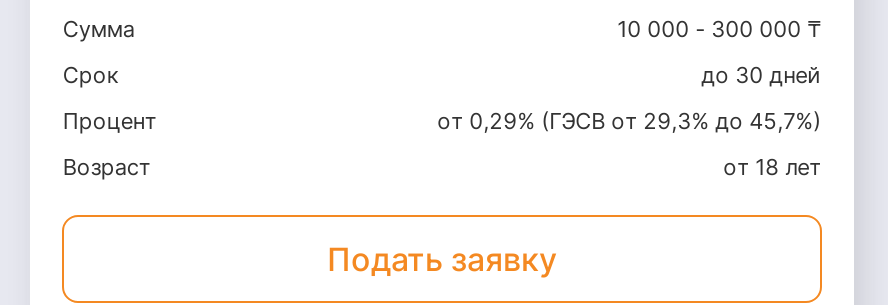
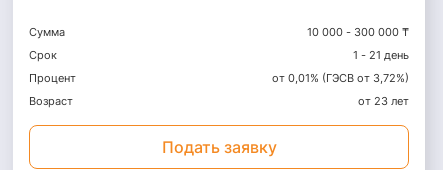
[701,62,821,90] до 30 дней -> [353,48,409,62] 1 - 21 день
[437,108,821,136] от 0,29% (ГЭСВ от 29,3% до 45,7%) -> [272,71,409,85] от 0,01% (ГЭСВ от 3,72%)
[723,154,821,182] от 18 лет -> [358,94,409,108] от 23 лет

